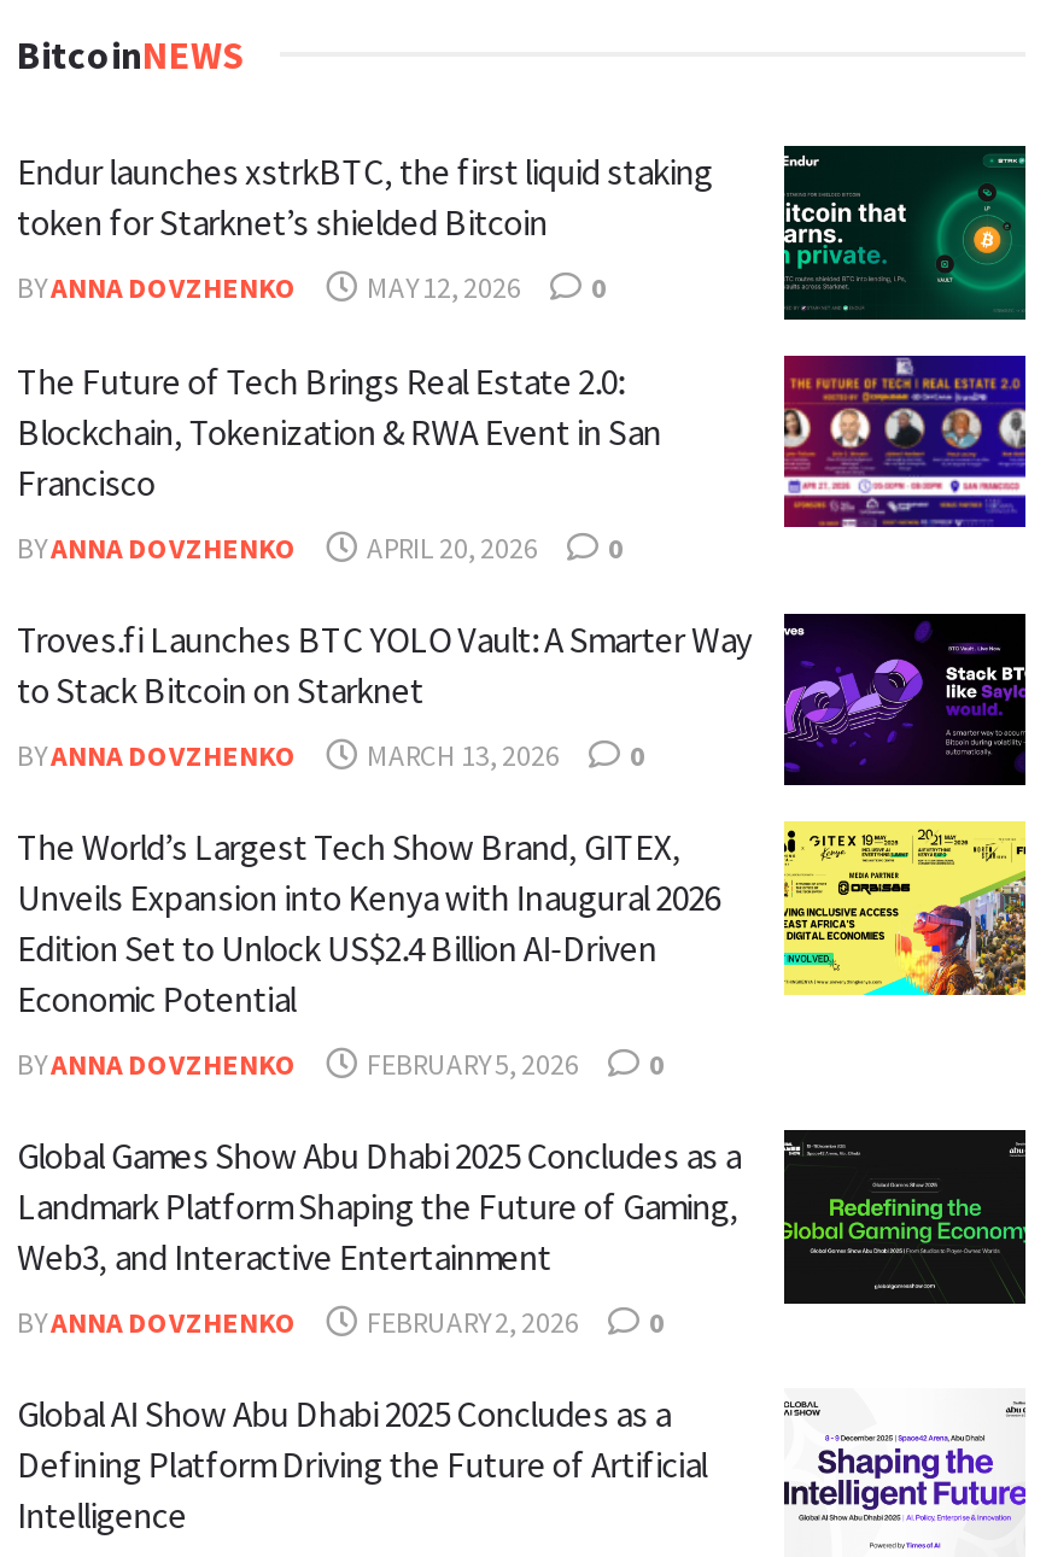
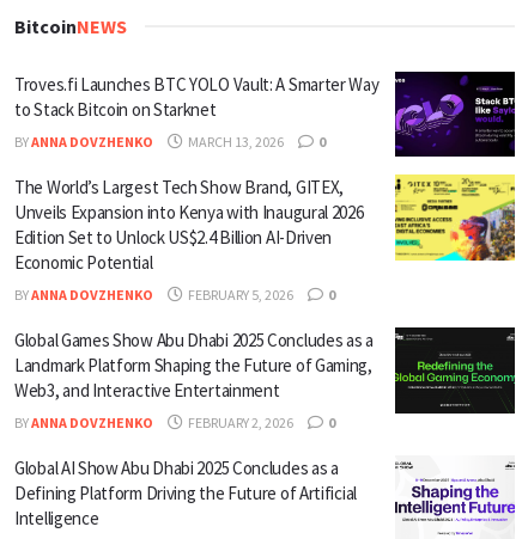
[17,145,1028,565] [image] | Endur launches xstrkBTC, the first liquid staking | token for Starknet’s shielded Bitcoin | BY ANNA DOVZHENKO | MAY 12, 2026 | 0 | The Future of Tech Brings Real Estate 2.0: | Blockchain, Tokenization & RWA Event in San | Francisco | BY ANNA DOVZHENKO | APRIL 20, 2026 | 0 -> none
[782,352,1028,531] [image] -> none

